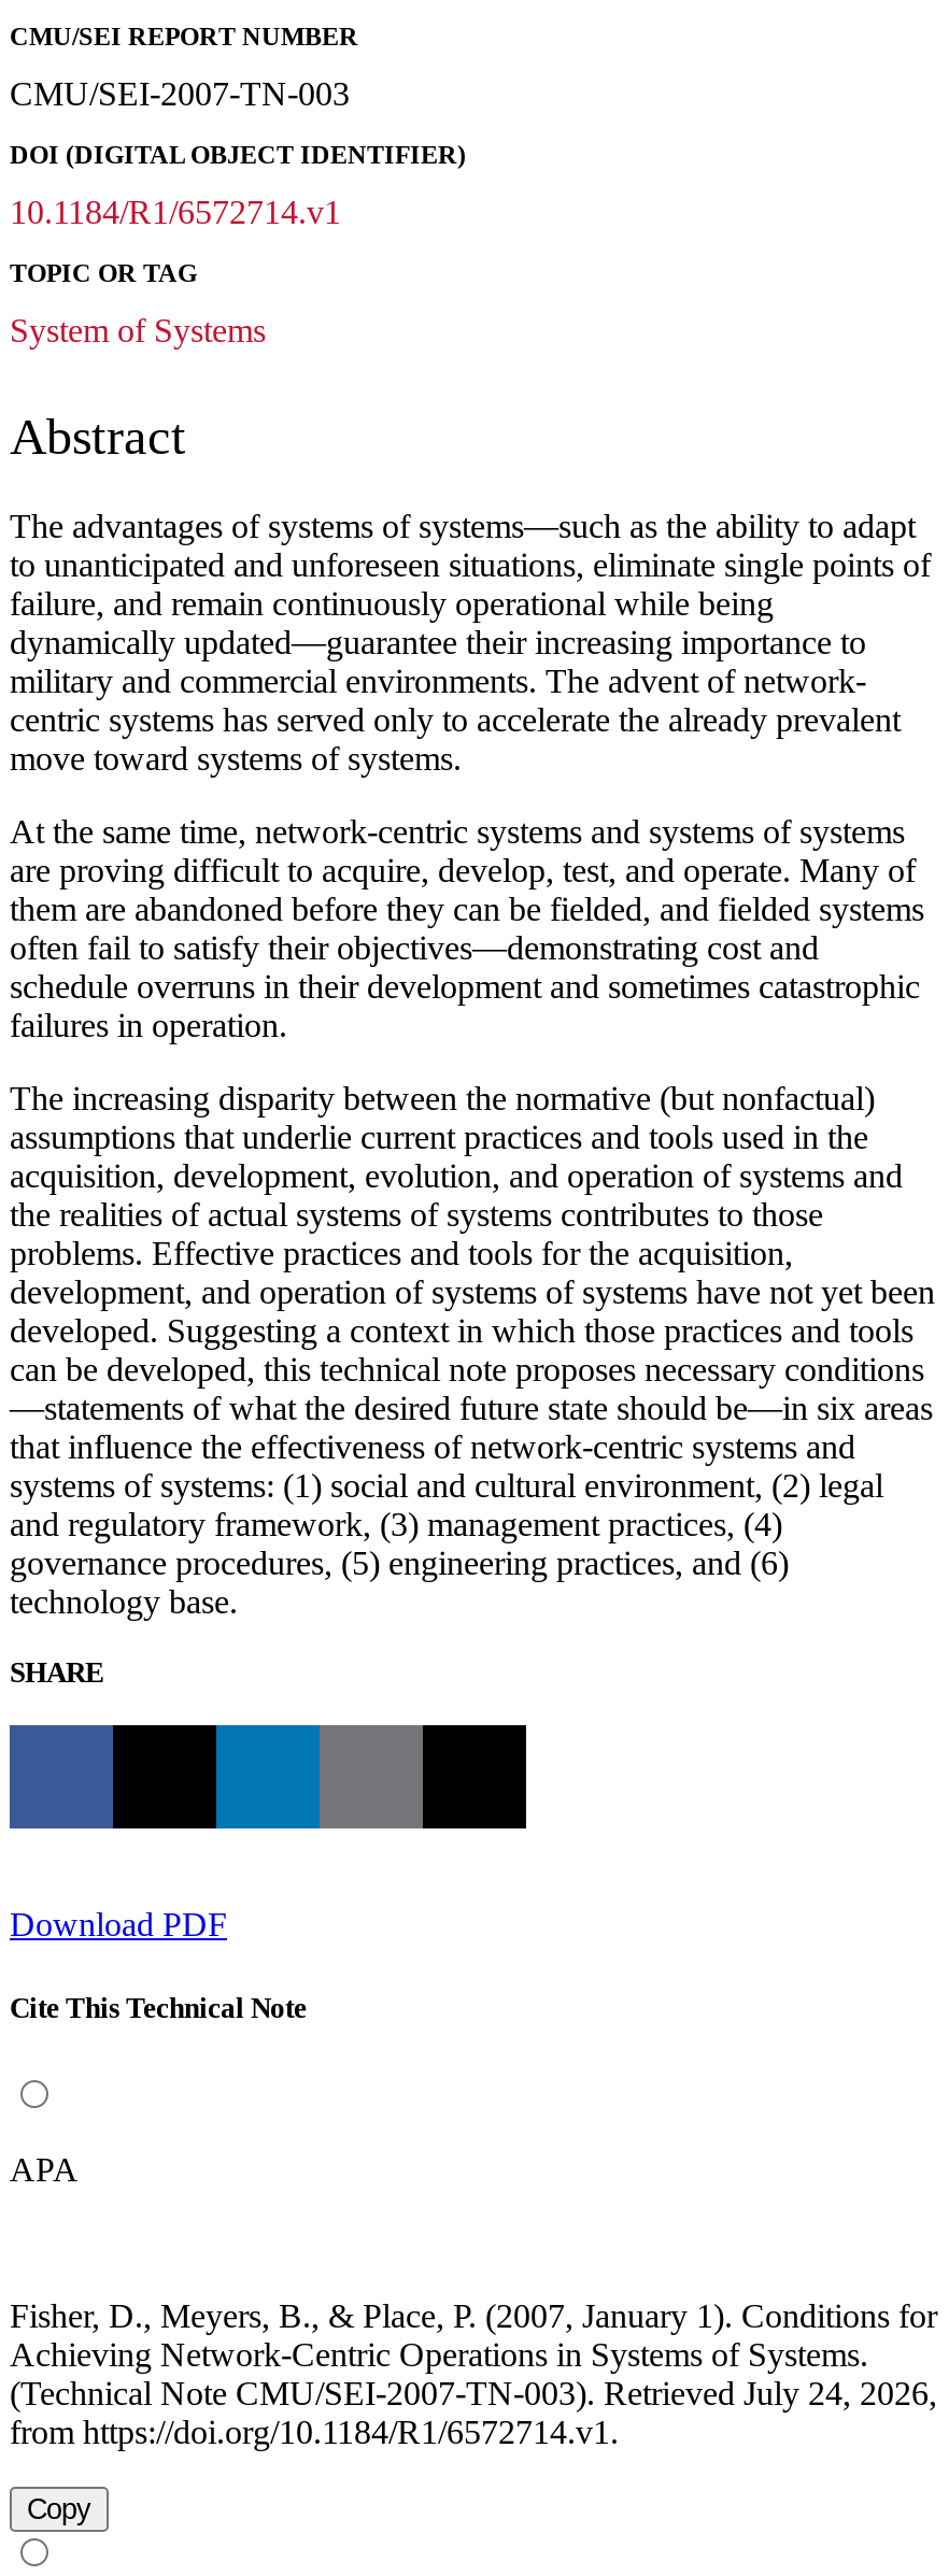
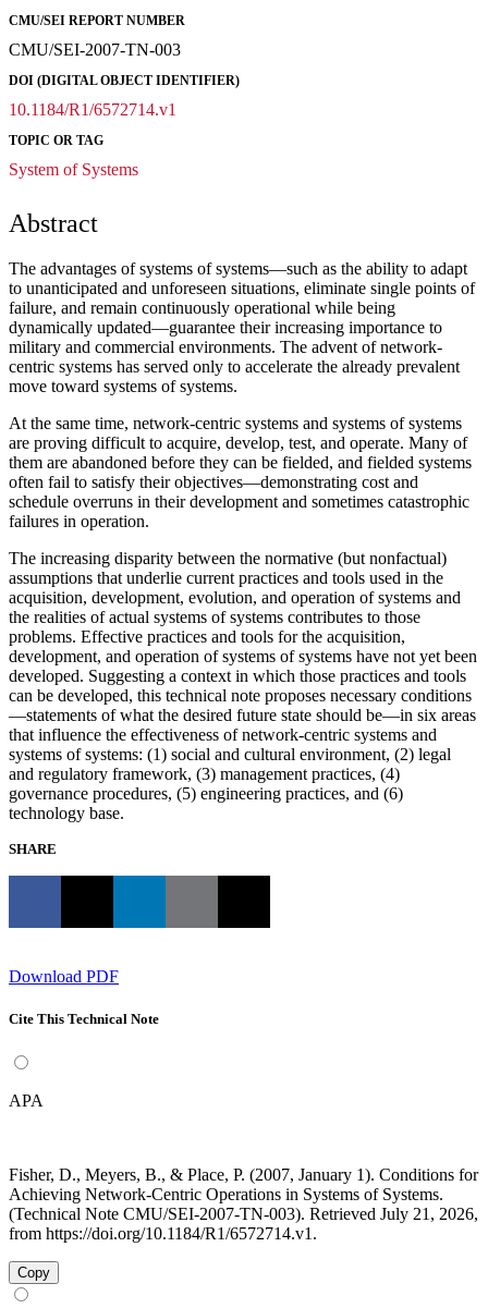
[10,2376,937,2412] (Technical Note CMU/SEI-2007-TN-003). Retrieved July 24, 2026, -> [9,1205,478,1223] (Technical Note CMU/SEI-2007-TN-003). Retrieved July 21, 2026,

